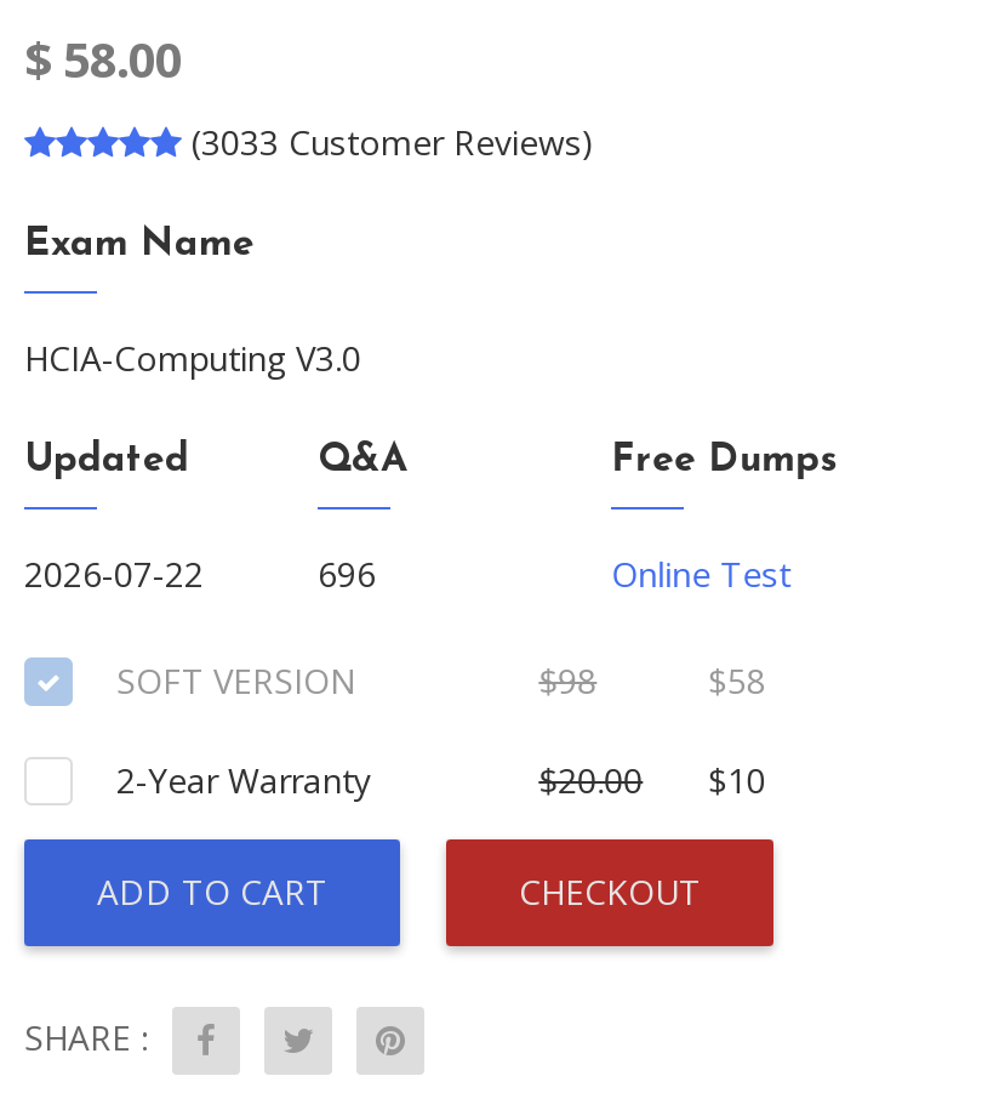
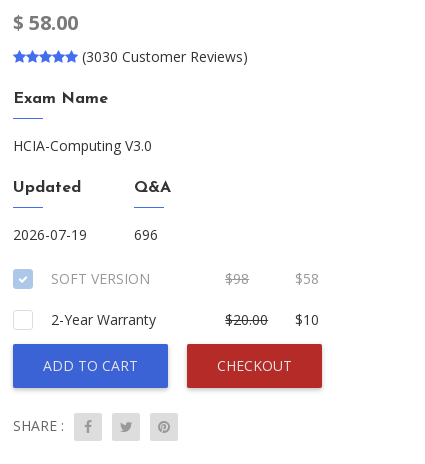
[192,119,594,165] (3033 Customer Reviews) -> [82,47,248,66] (3030 Customer Reviews)
[611,442,837,597] Free Dumps | Online Test -> none
[24,551,204,597] 2026-07-22 -> [13,225,87,244] 2026-07-19

